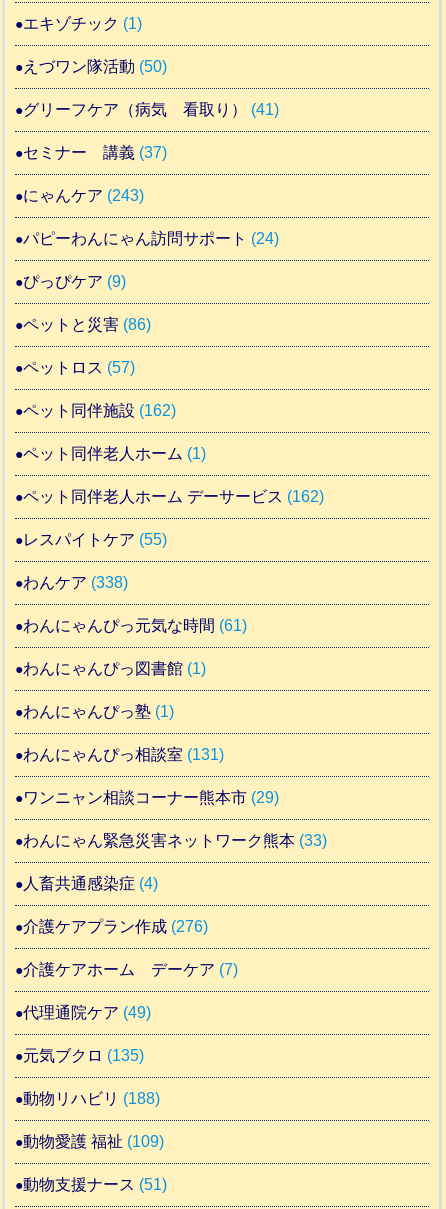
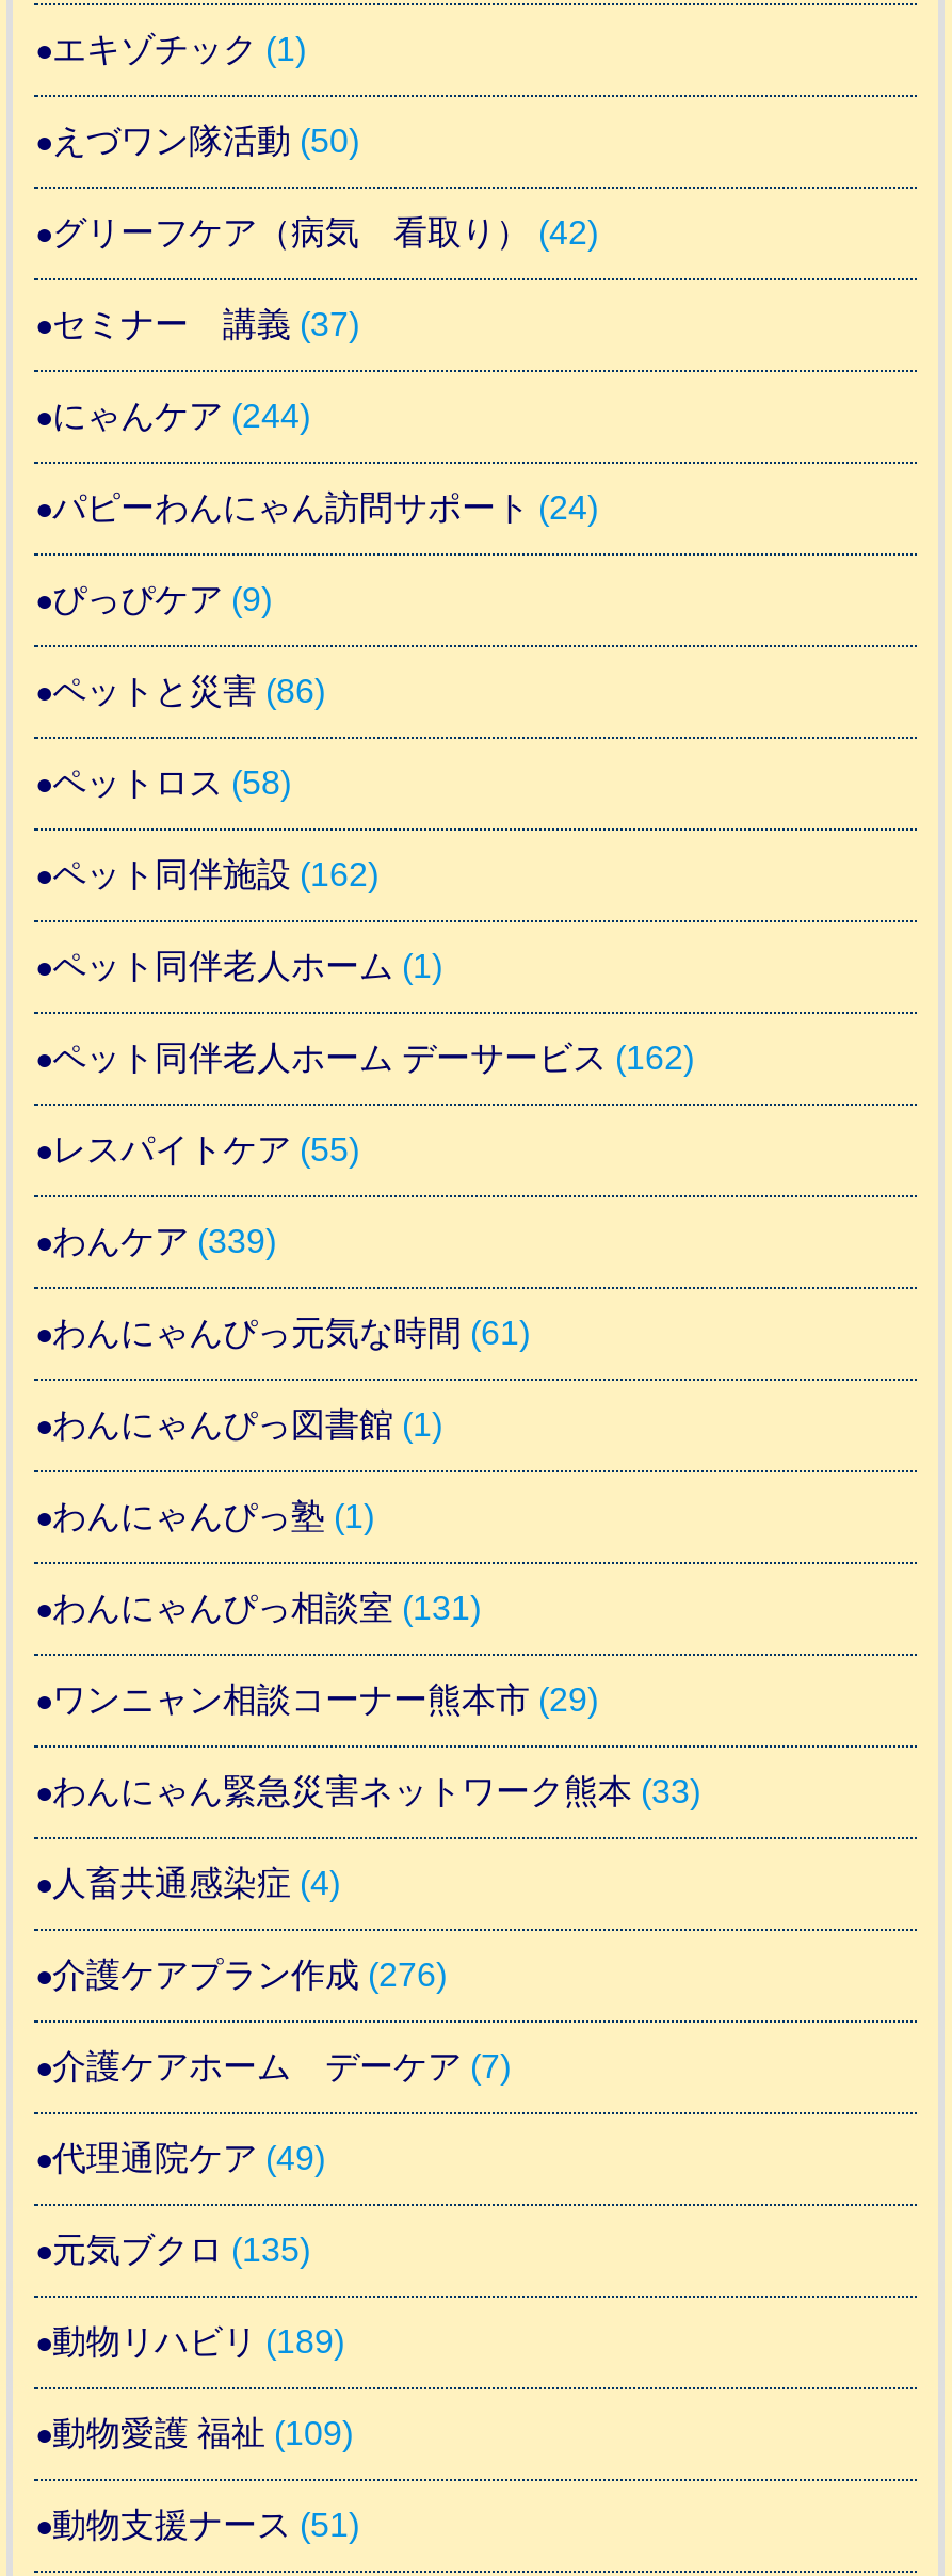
[23,101,279,118] グリーフケア（病気 看取り）(41) -> [52,214,598,250] グリーフケア（病気 看取り）(42)
[23,187,144,204] にゃんケア(243) -> [52,397,310,434] にゃんケア(244)
[23,359,135,376] ペットロス(57) -> [52,764,291,800] ペットロス(58)
[23,574,128,591] わんケア(338) -> [52,1223,276,1259] わんケア(339)
[23,1090,160,1107] 動物リハビリ(188) -> [52,2323,344,2359] 動物リハビリ(189)

